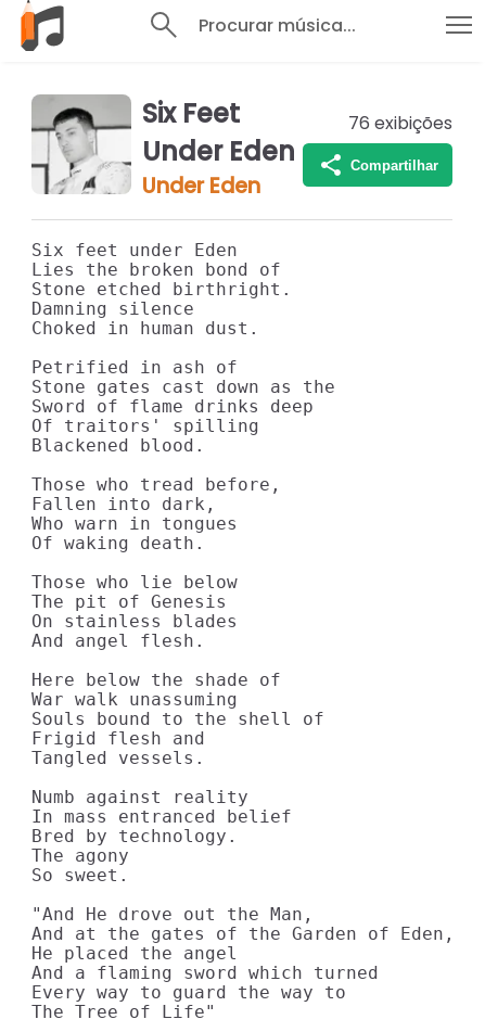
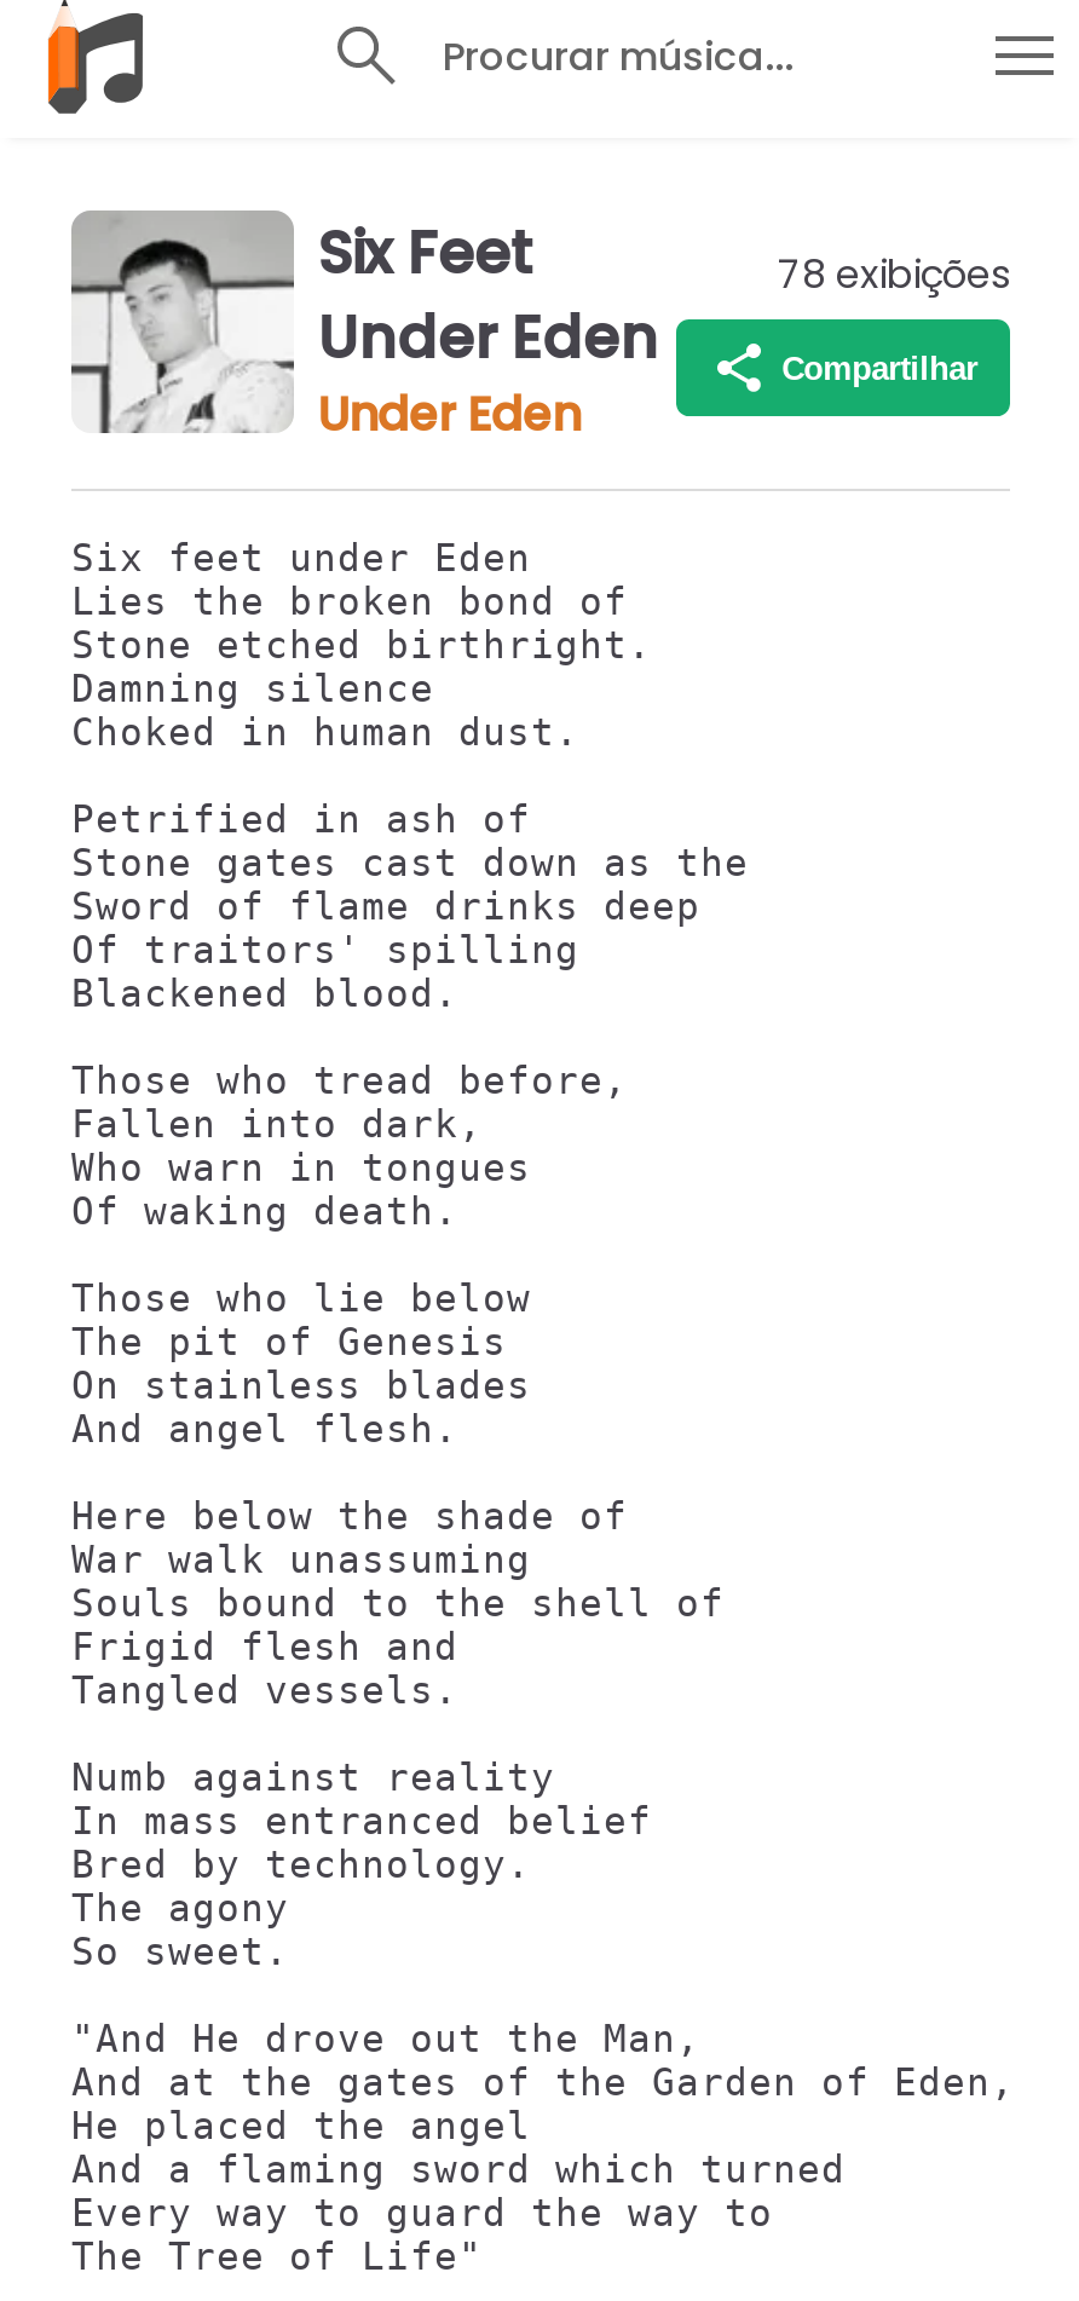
[348,110,452,135] 76 exibições -> [778,246,1010,302] 78 exibições

